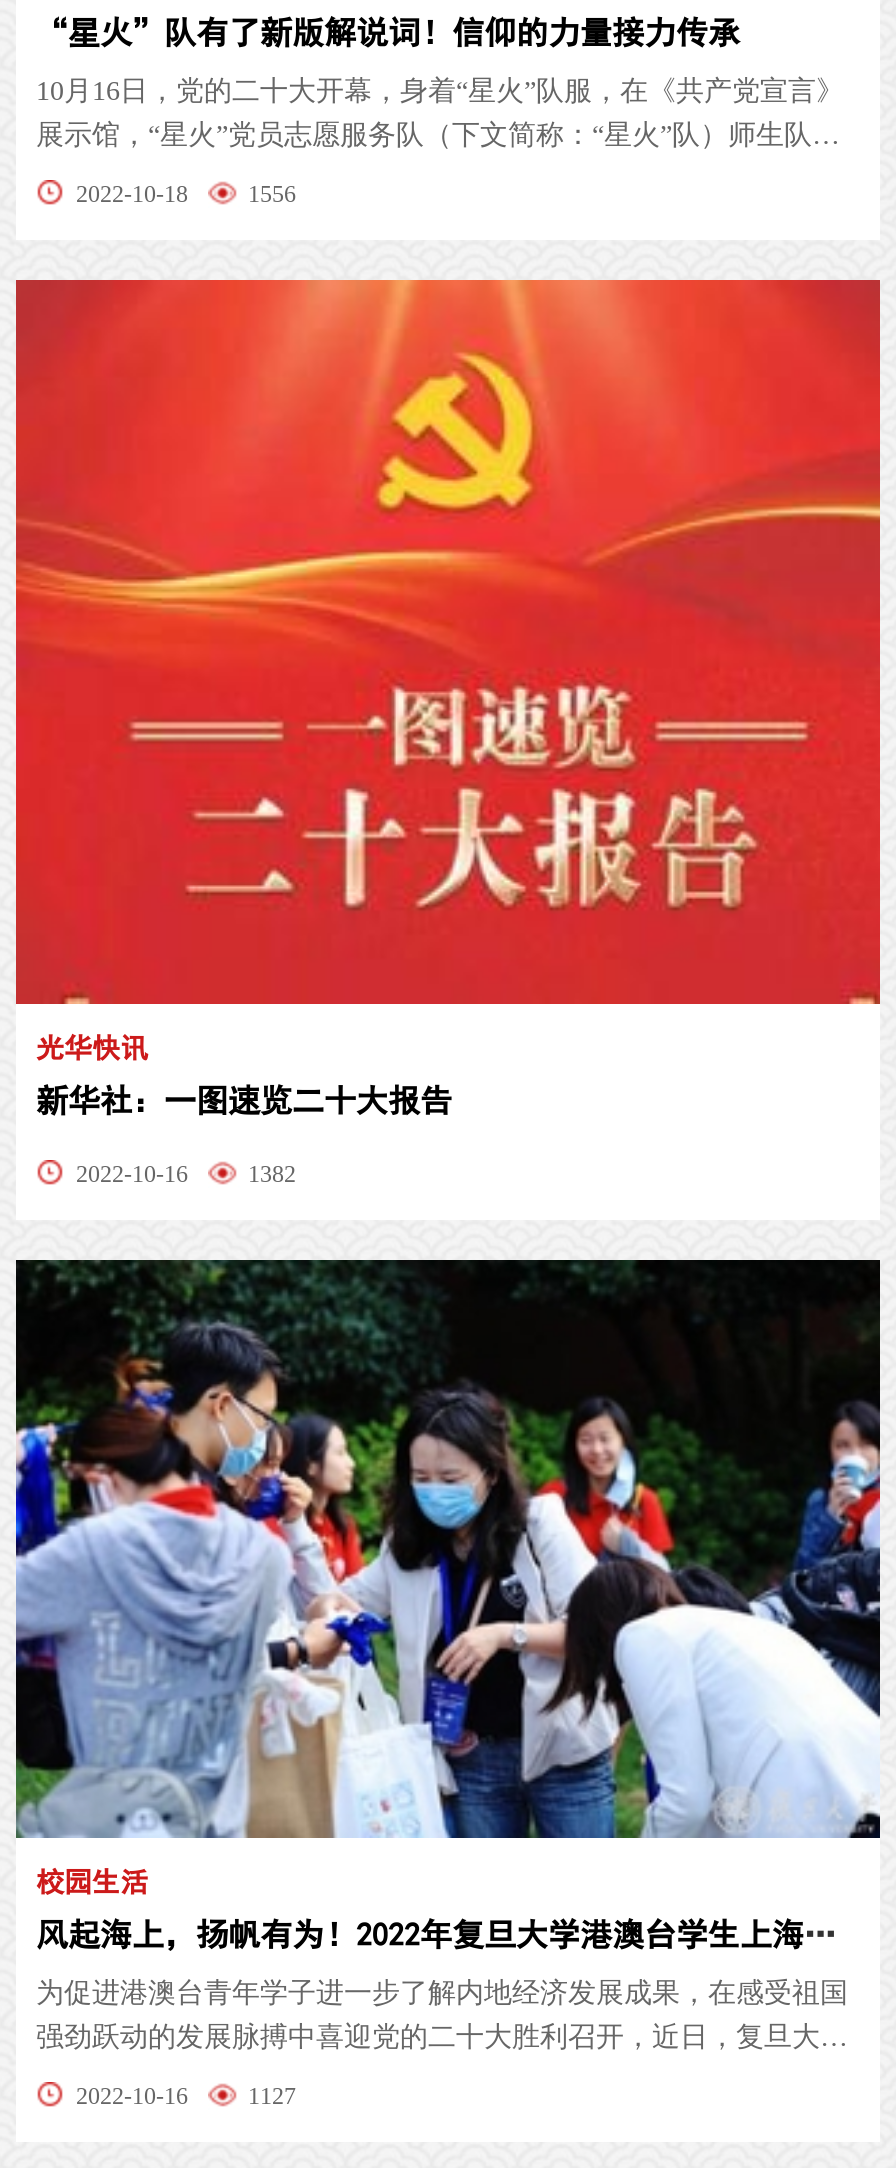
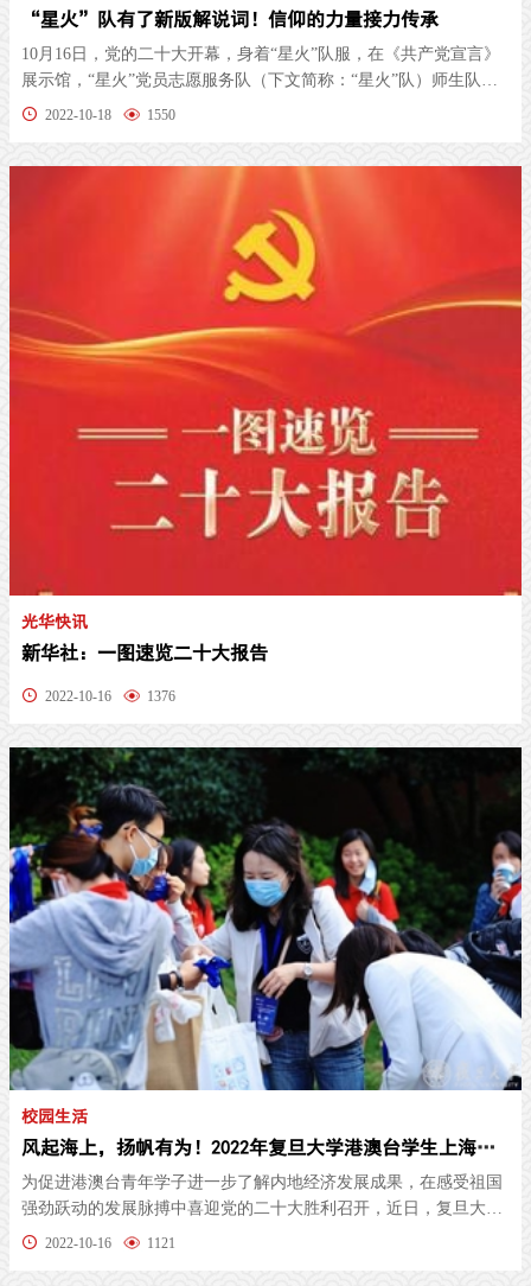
[248,180,296,208] 1556 -> [147,107,175,123] 1550
[248,1160,296,1188] 1382 -> [147,688,175,705] 1376
[248,2082,296,2110] 1127 -> [147,1235,175,1252] 1121

